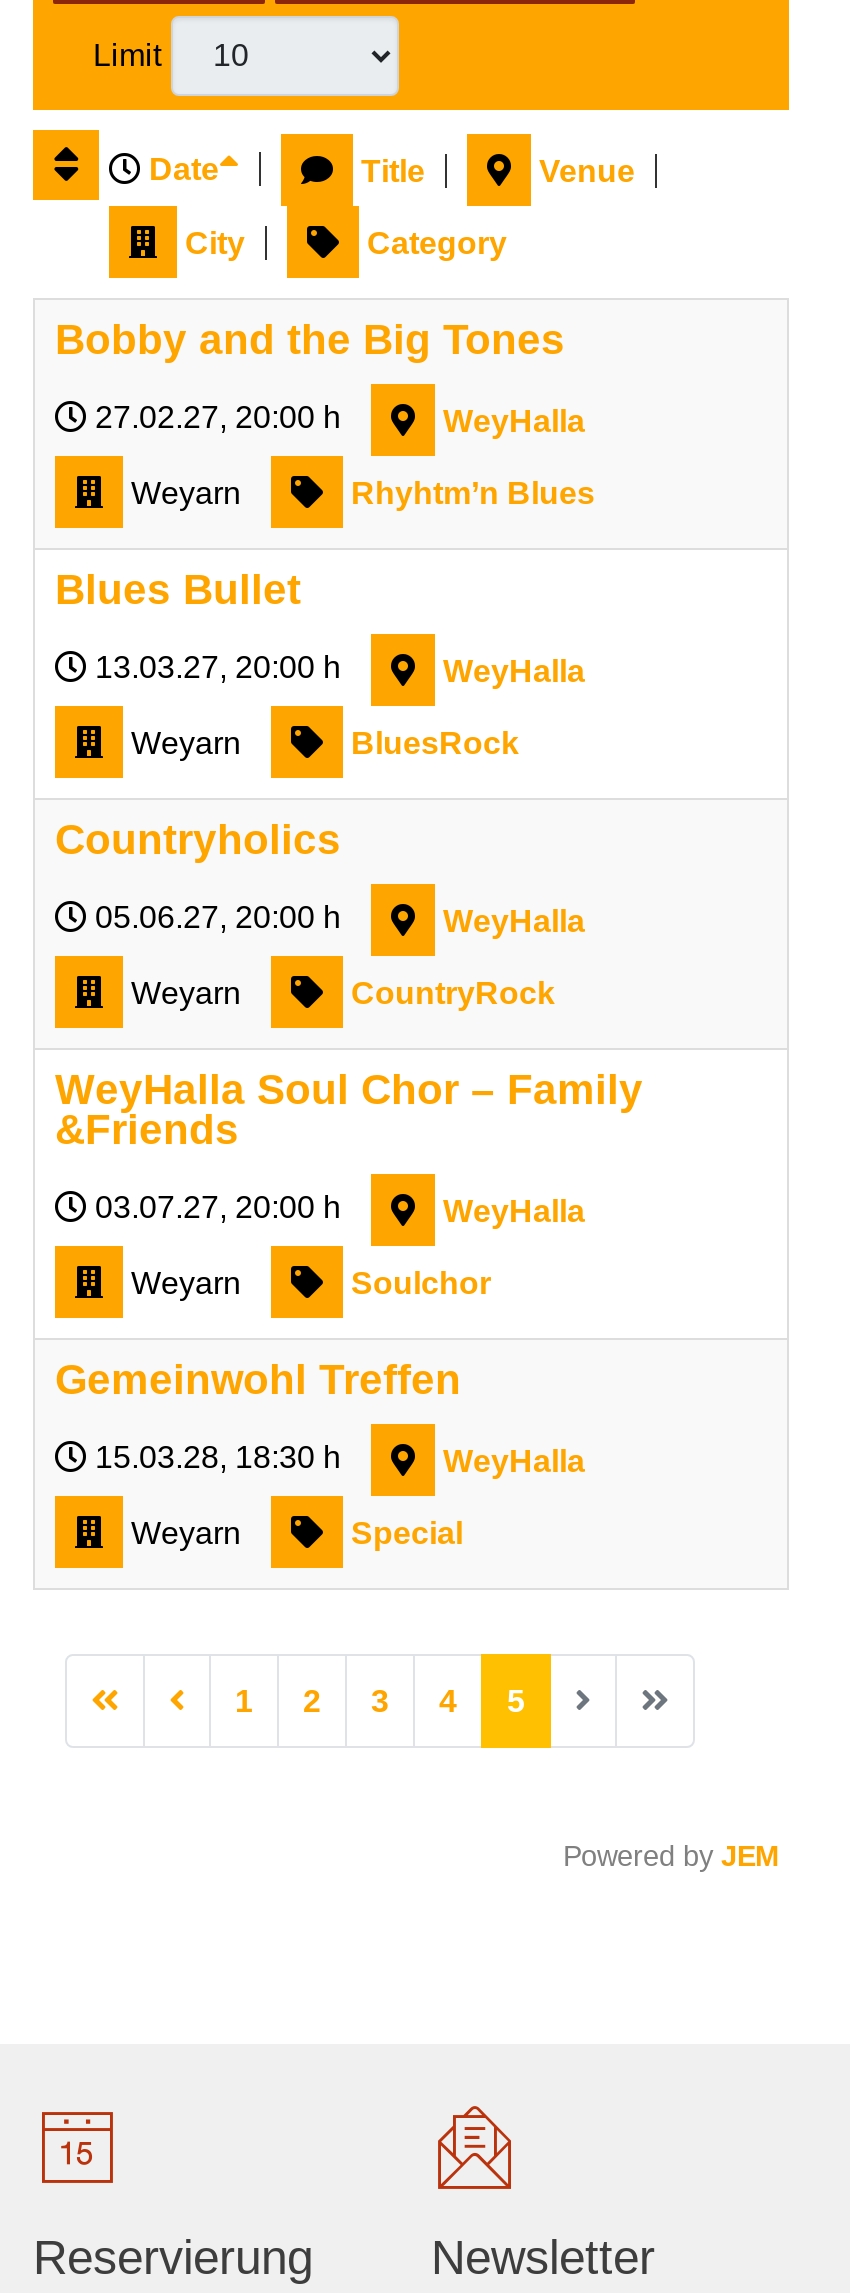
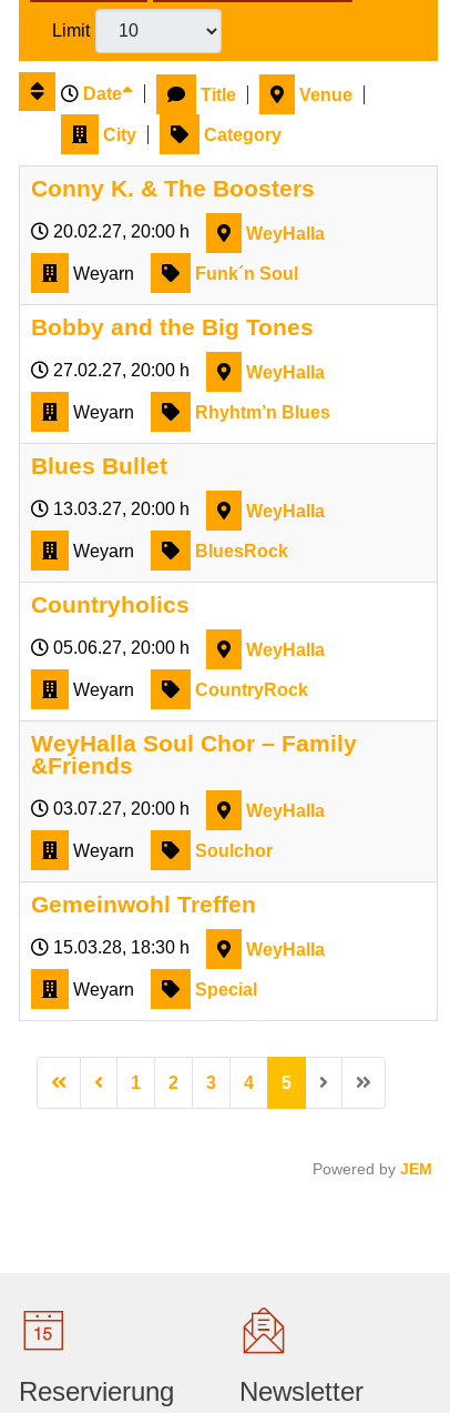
none -> [31,175,325,283] Conny K. & The Boosters | 20.02.27, 20:00 h | WeyHalla | Weyarn | Funk´n Soul

